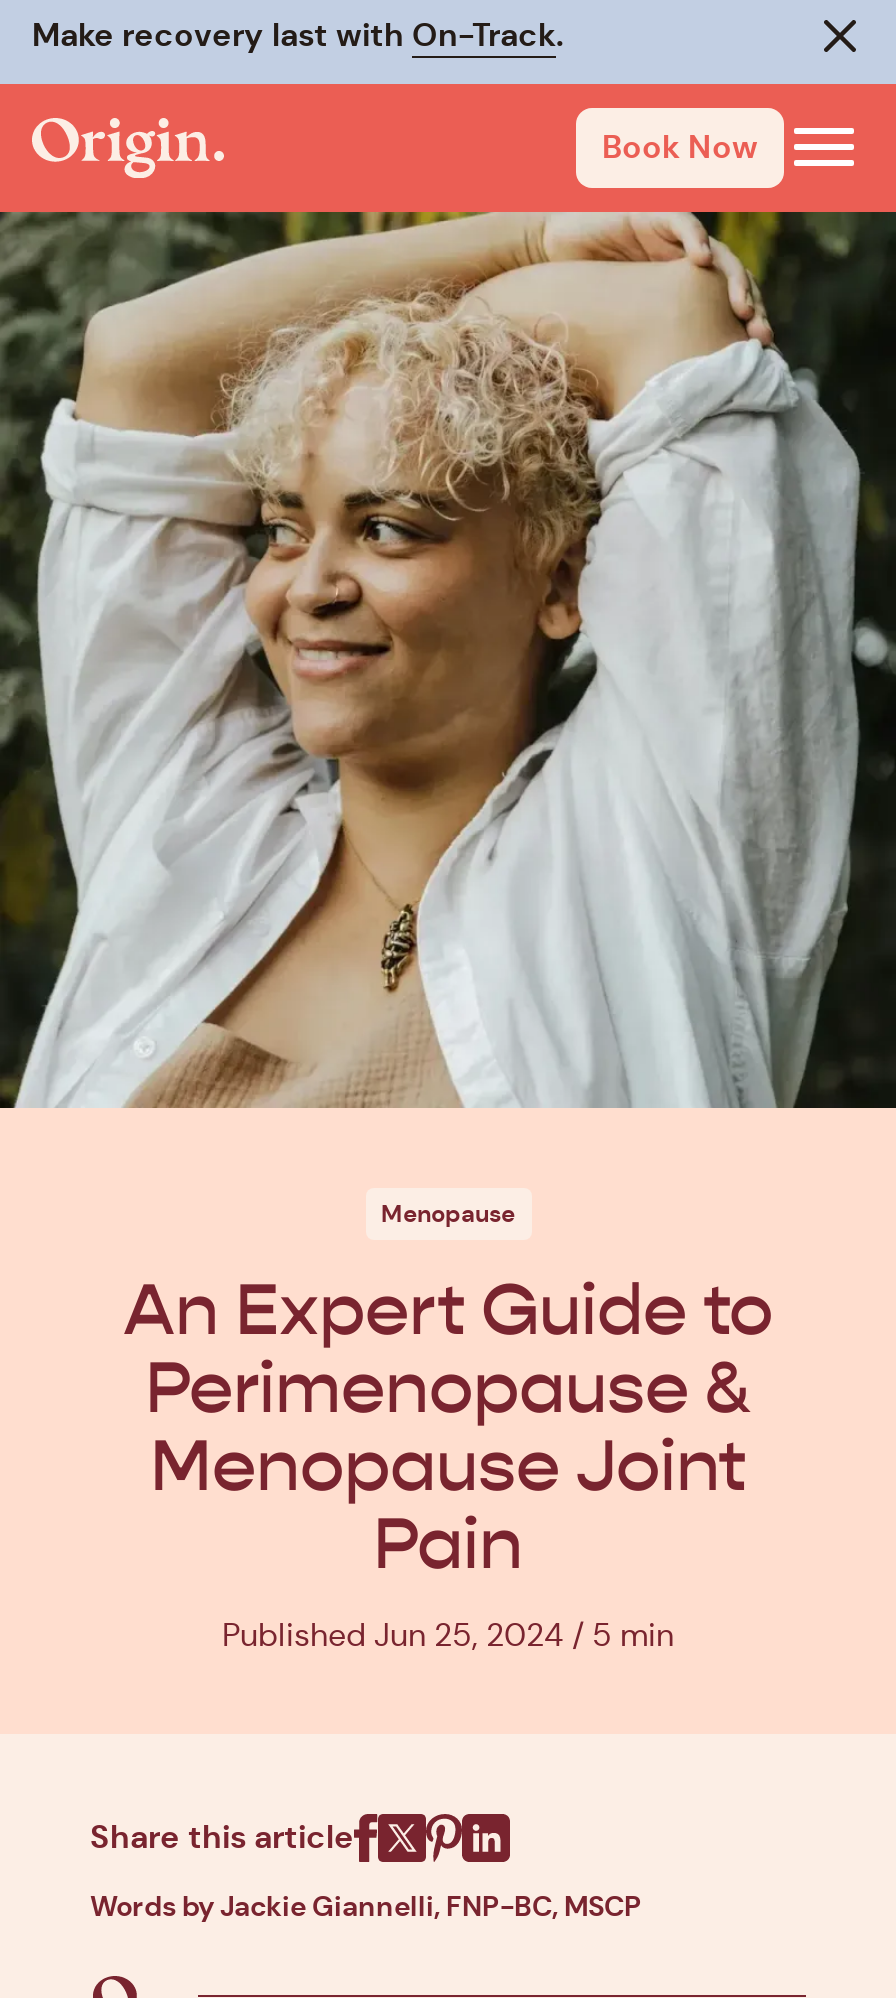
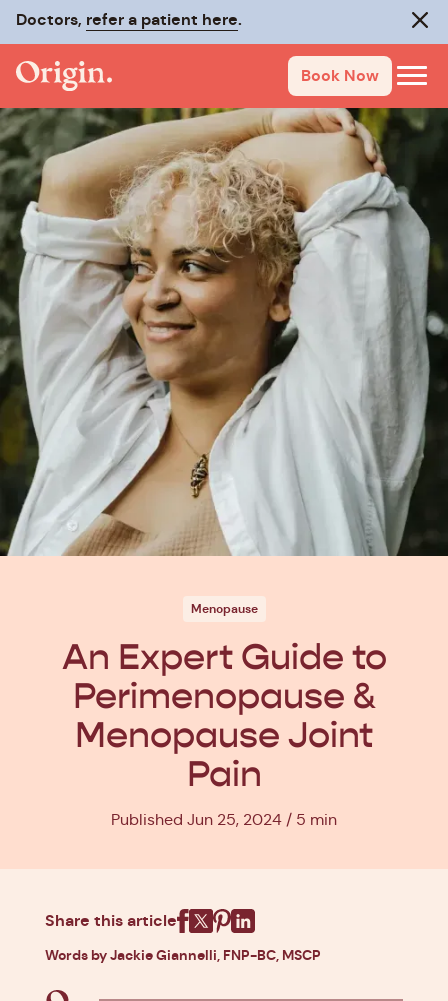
[32,14,564,56] Make recovery last with On-Track. -> [16,9,242,30] Doctors, refer a patient here.

